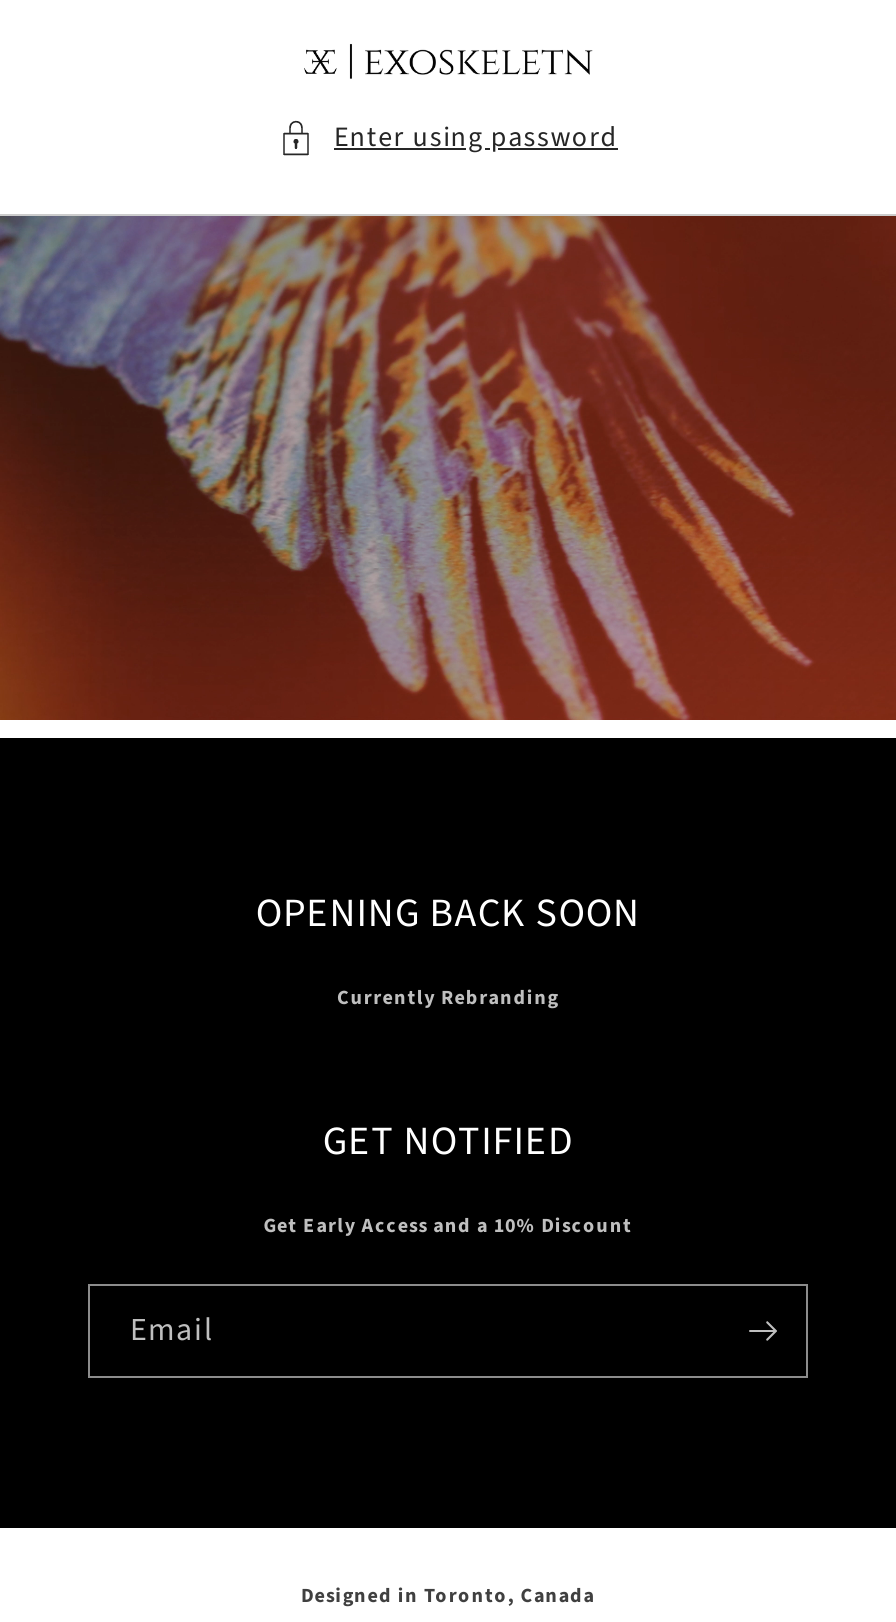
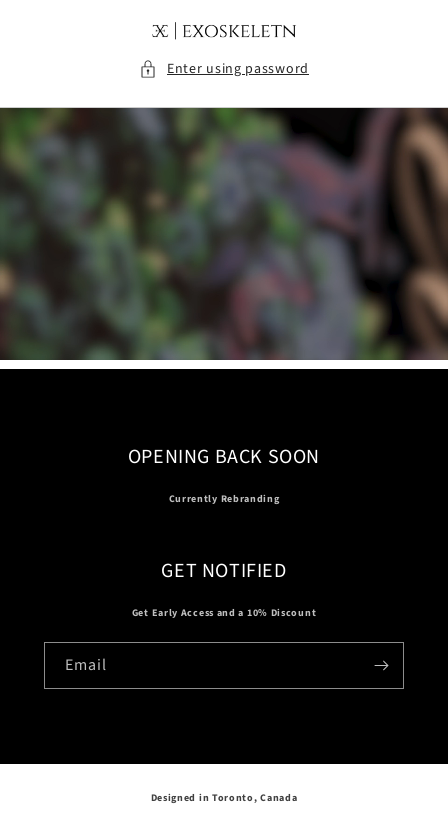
[6,214,890,720] [image] -> [3,107,445,360] [image]

